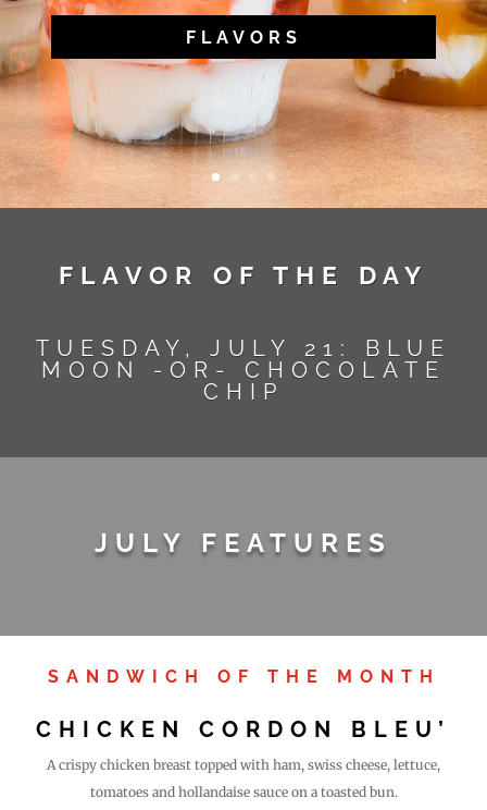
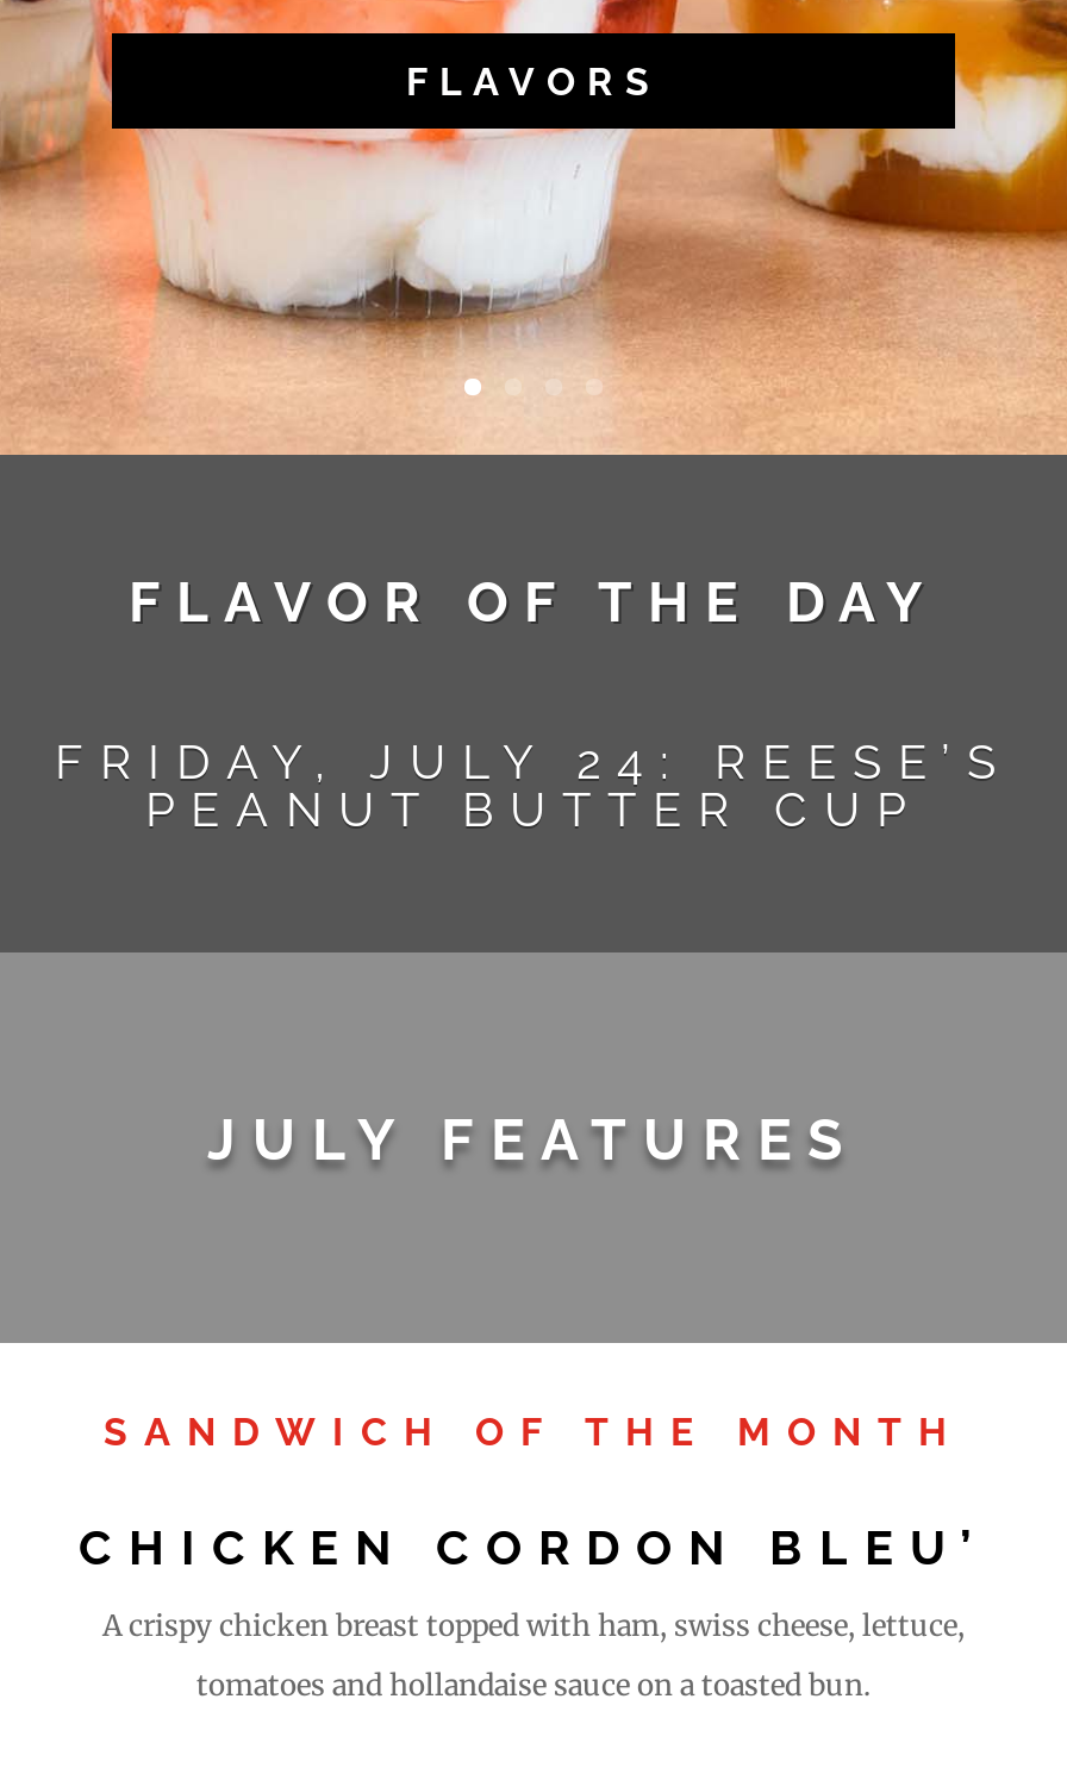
[36,335,451,405] TUESDAY, JULY 21: BLUE | MOON -OR- CHOCOLATE | CHIP -> [55,733,1012,838] FRIDAY, JULY 24: REESE’S | PEANUT BUTTER CUP

